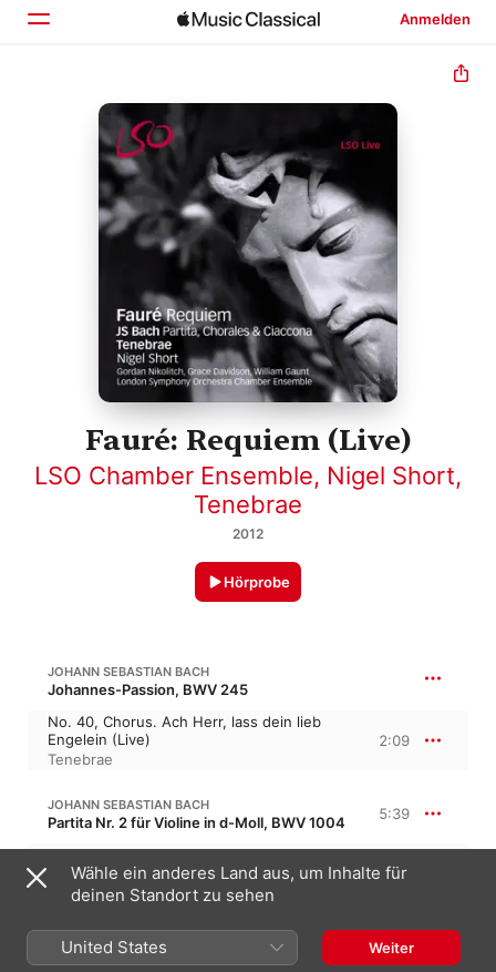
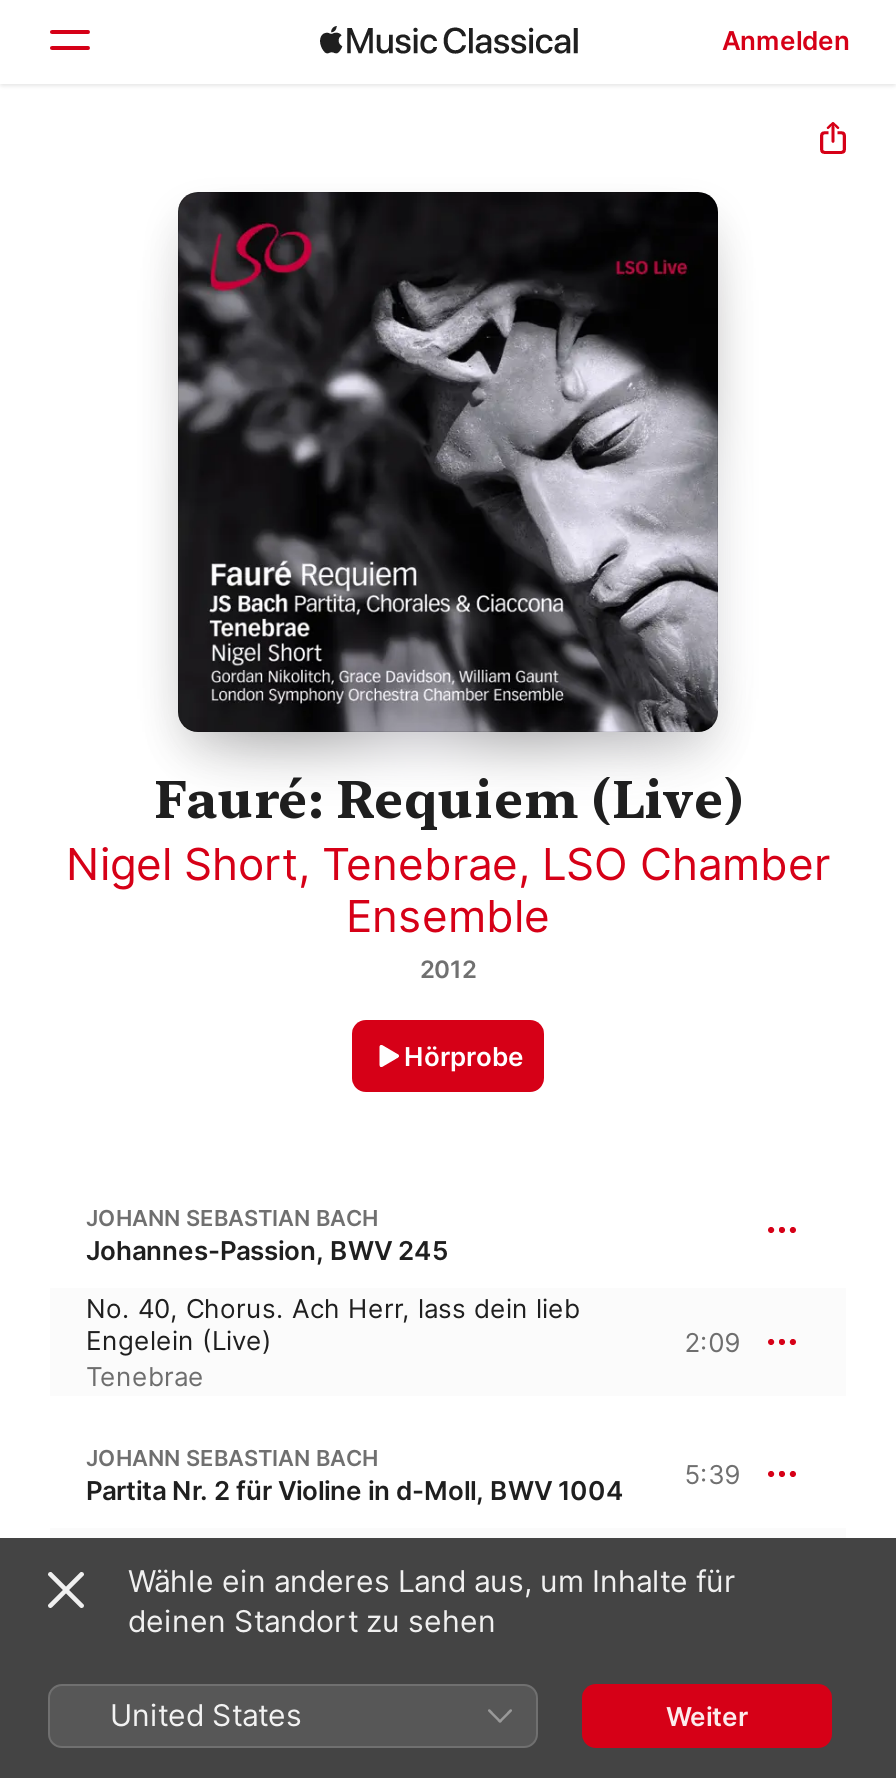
[34,462,462,519] LSO Chamber Ensemble, Nigel Short, | Tenebrae -> [66,839,830,943] Nigel Short, Tenebrae, LSO Chamber | Ensemble

